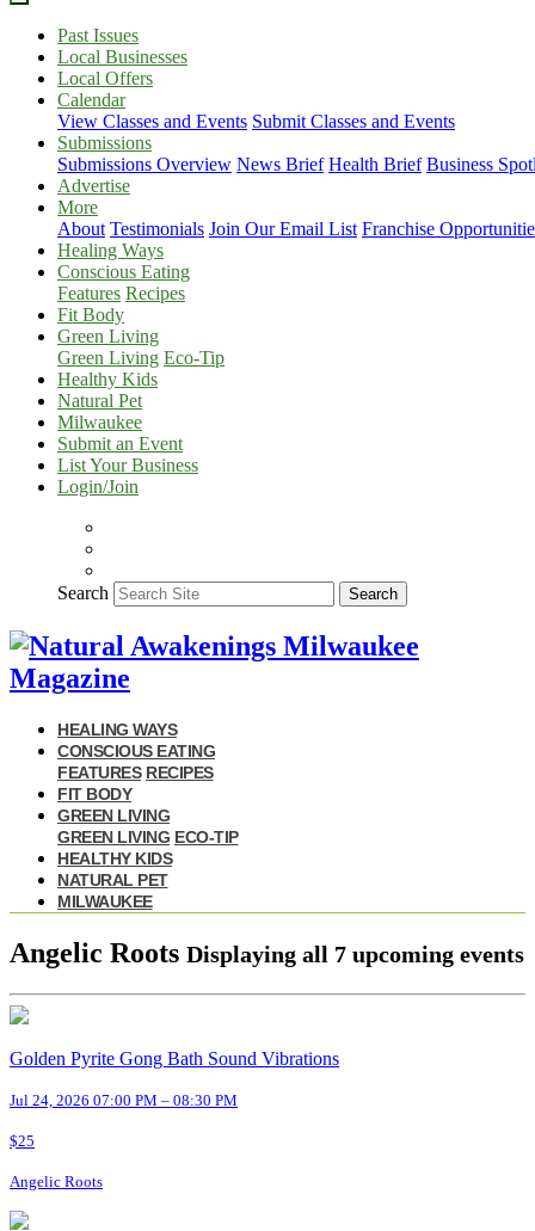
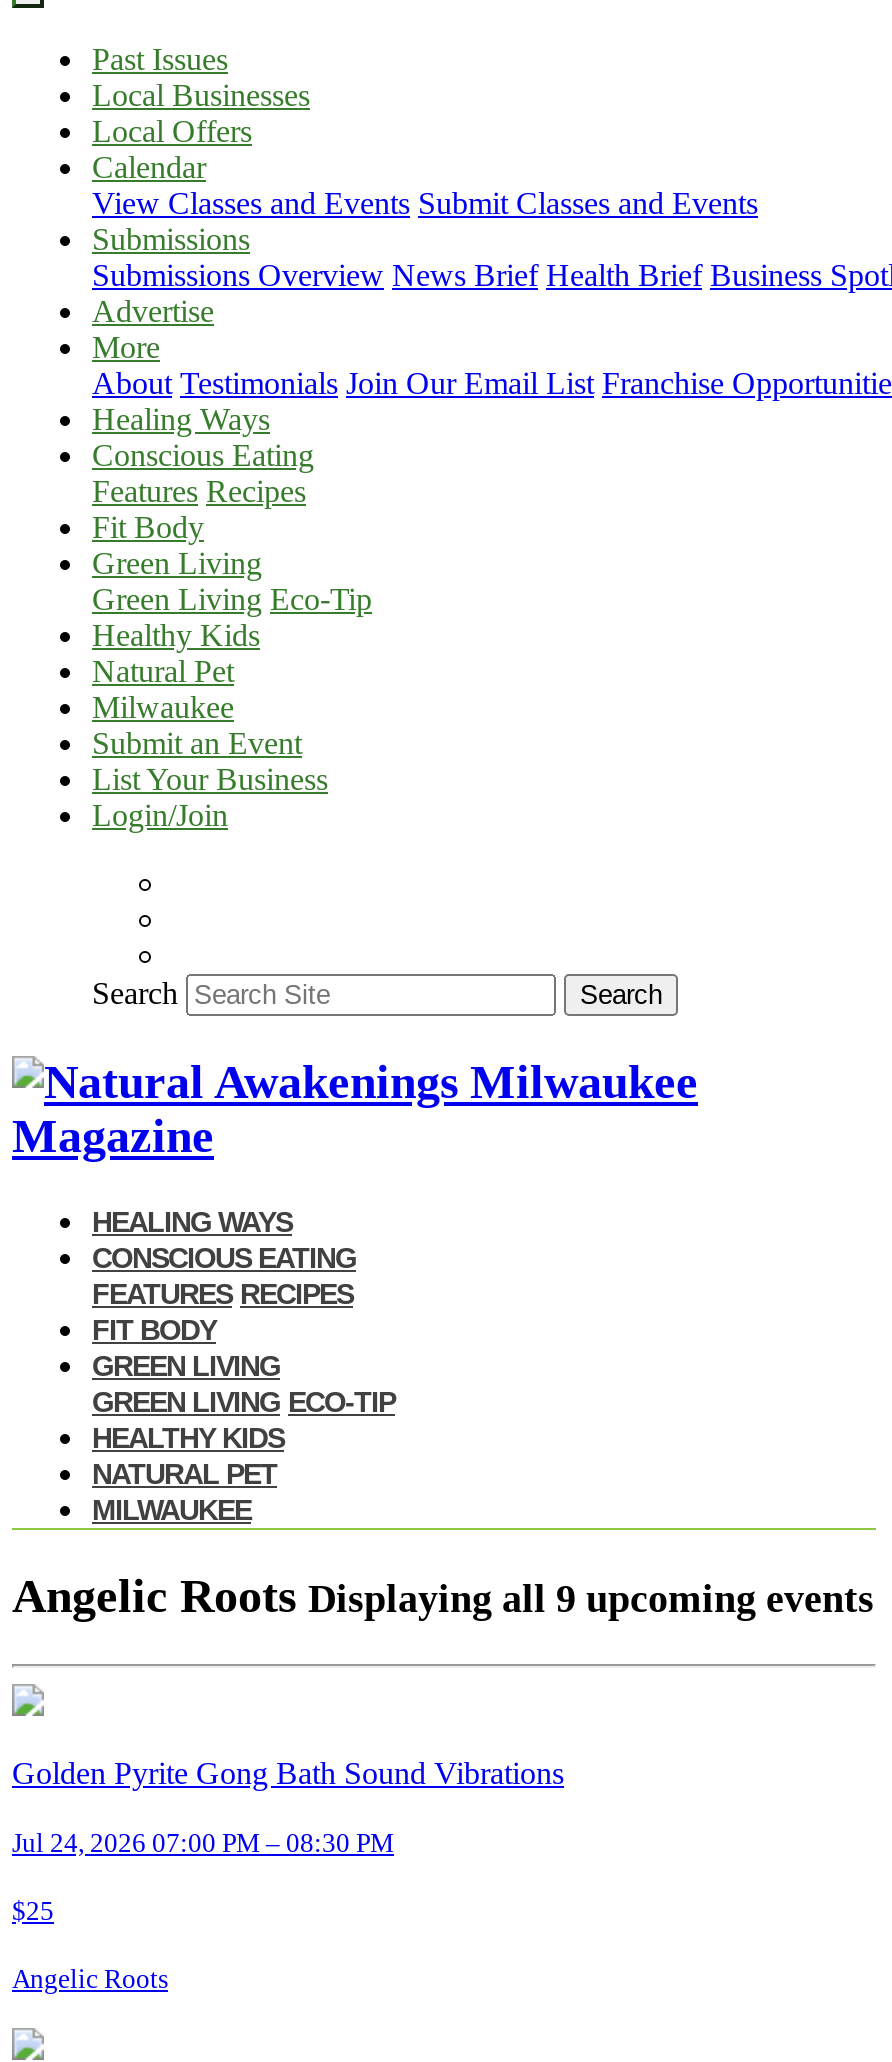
[10,937,524,968] Angelic Roots Displaying all 7 upcoming events -> [12,1569,874,1621] Angelic Roots Displaying all 9 upcoming events

